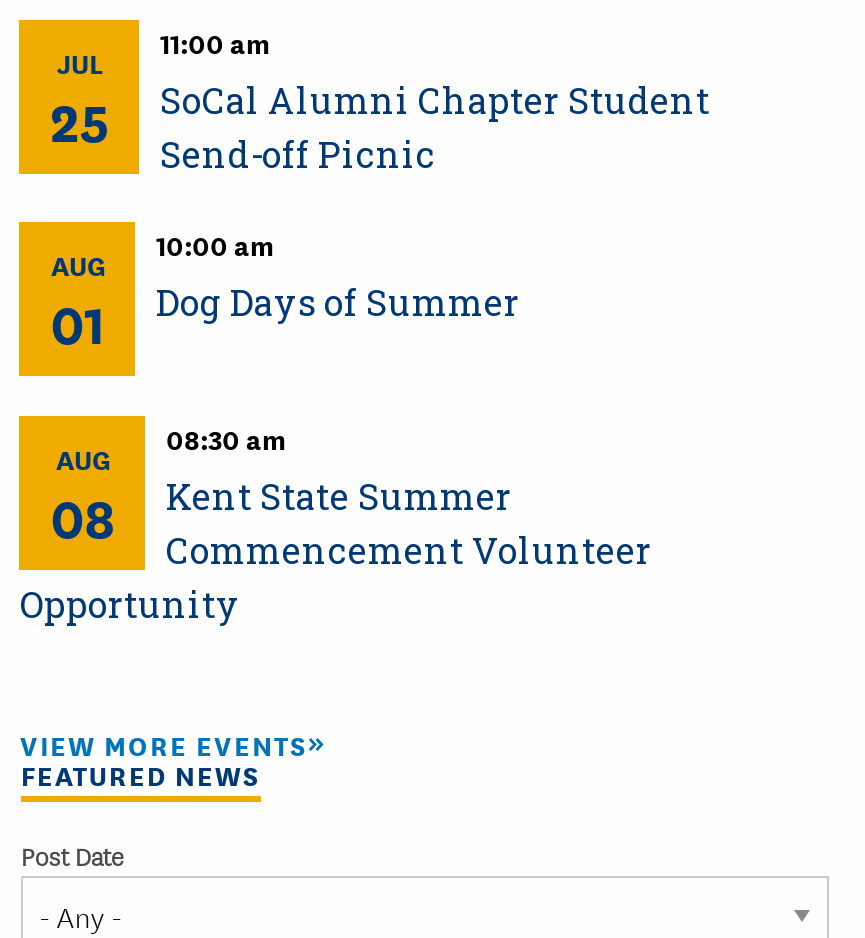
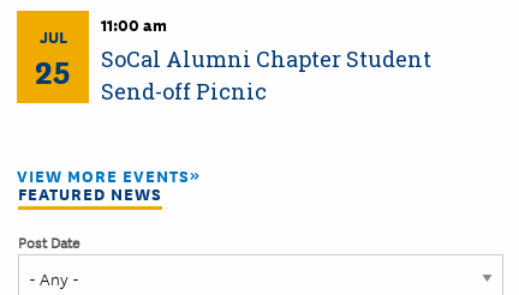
[50,223,520,555] 10:00 am | Dog Days of Summer | AUG | 08 -> none
[50,243,106,361] AUG | 01 -> none
[20,417,652,629] 08:30 am | Kent State Summer | Commencement Volunteer | Opportunity -> none

